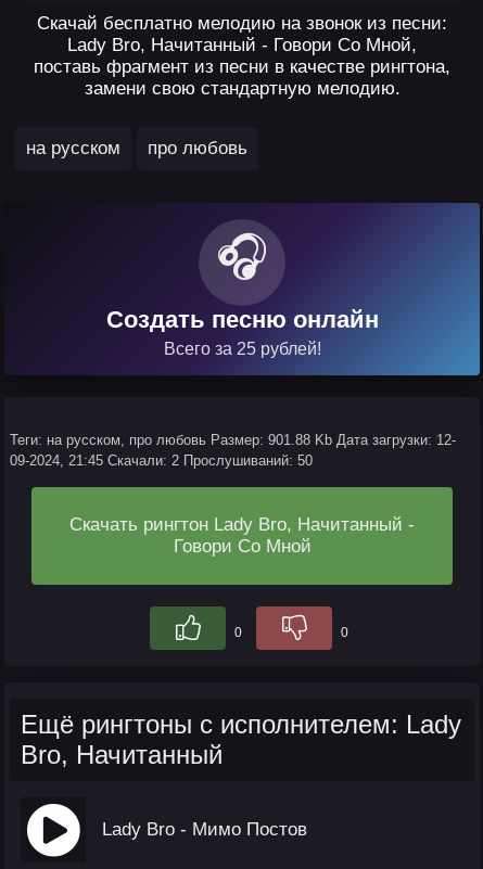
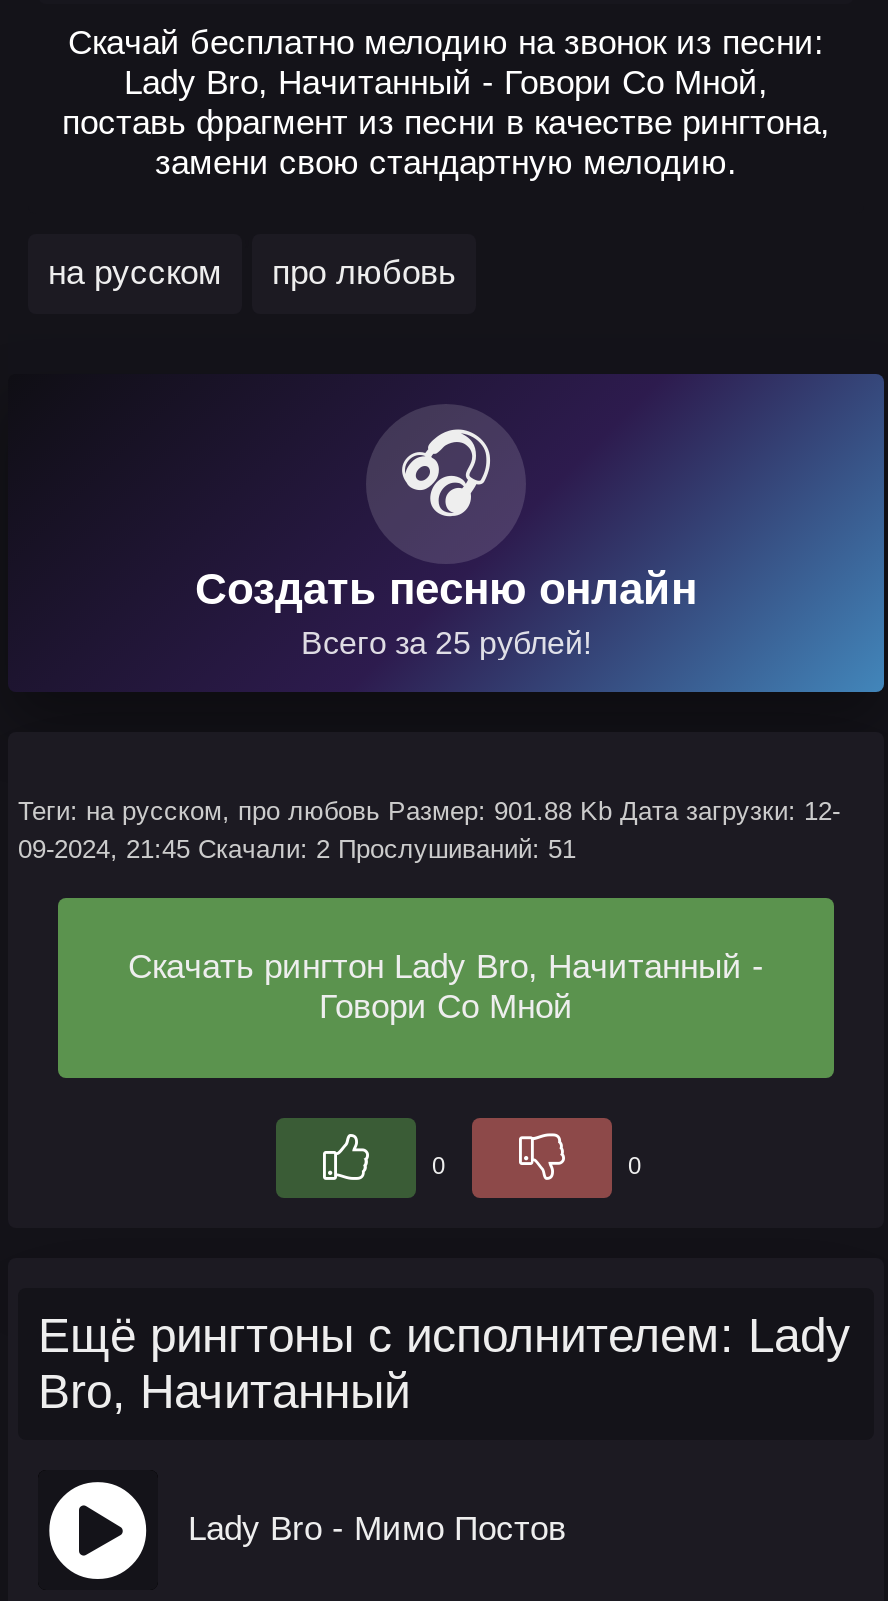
[10,452,313,469] 09-2024, 21:45 Скачали: 2 Прослушиваний: 50 -> [18,834,576,864] 09-2024, 21:45 Скачали: 2 Прослушиваний: 51

